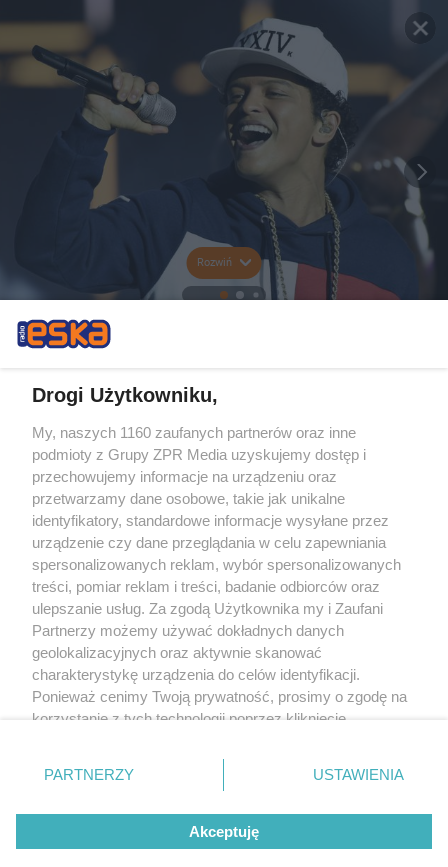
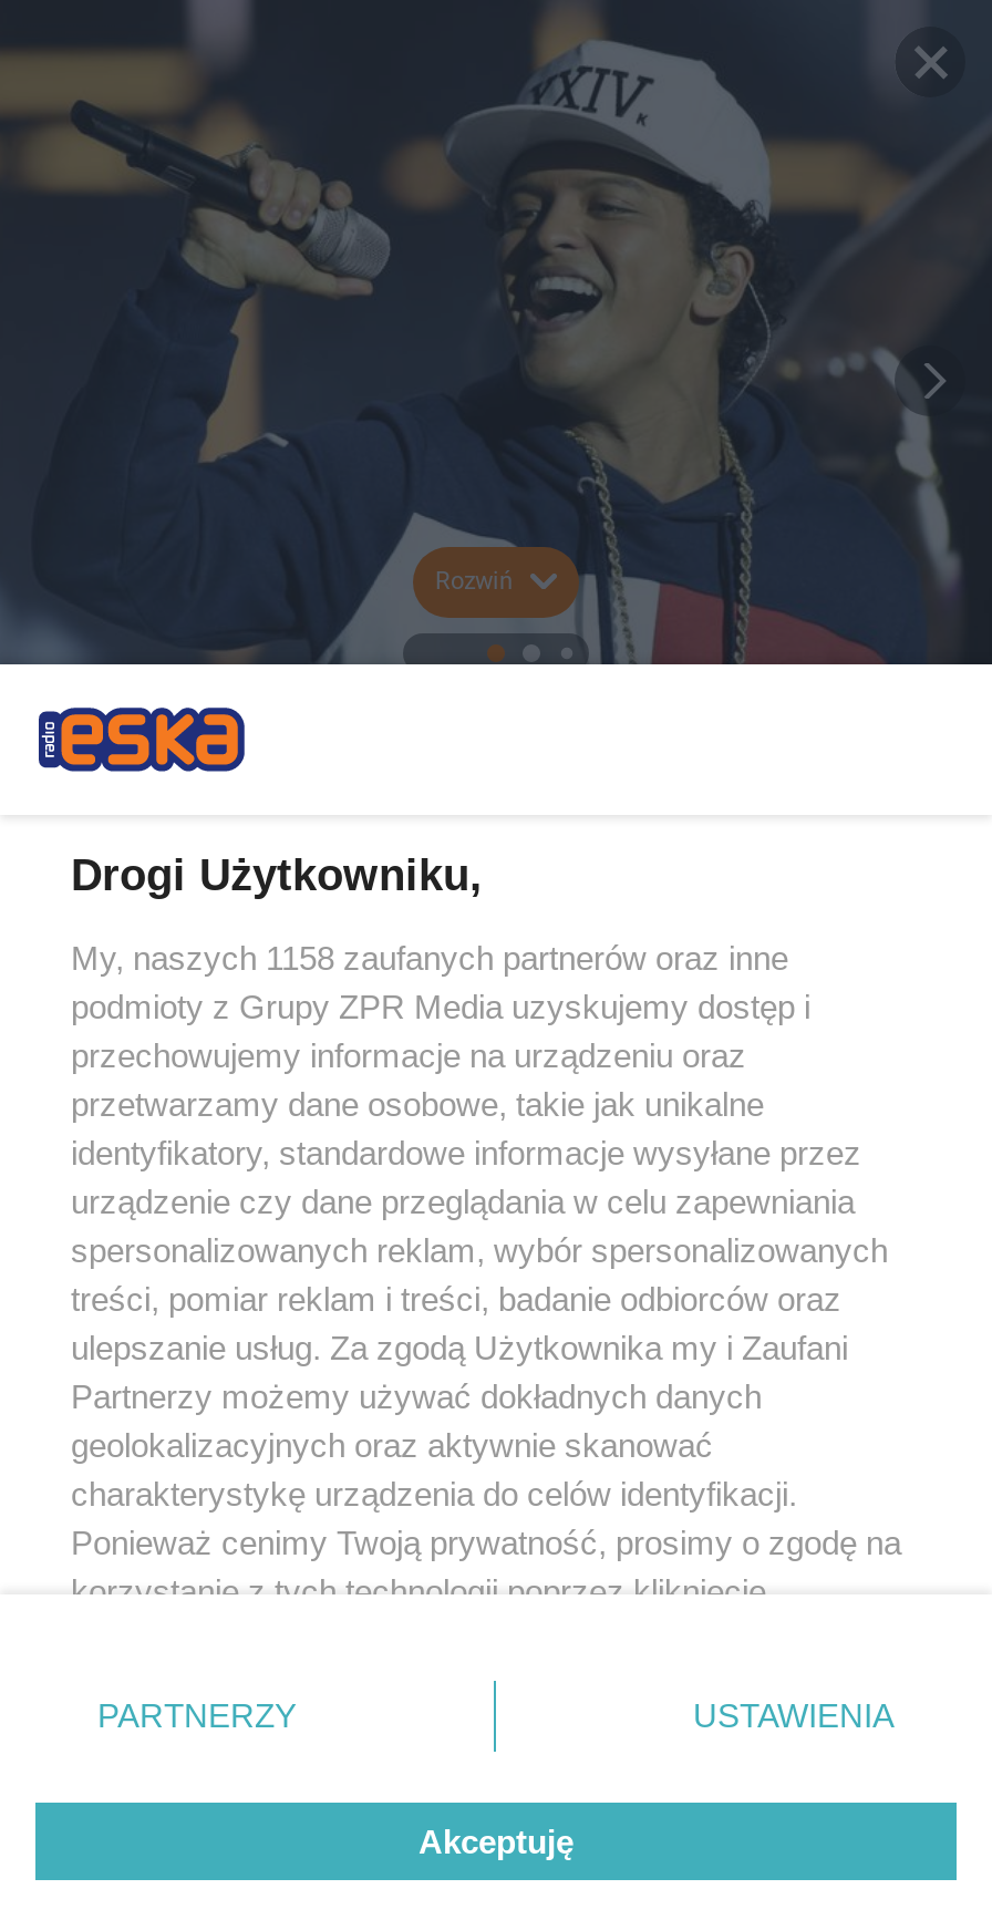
[32,424,356,441] My, naszych 1160 zaufanych partnerów oraz inne -> [71,939,788,977] My, naszych 1158 zaufanych partnerów oraz inne

